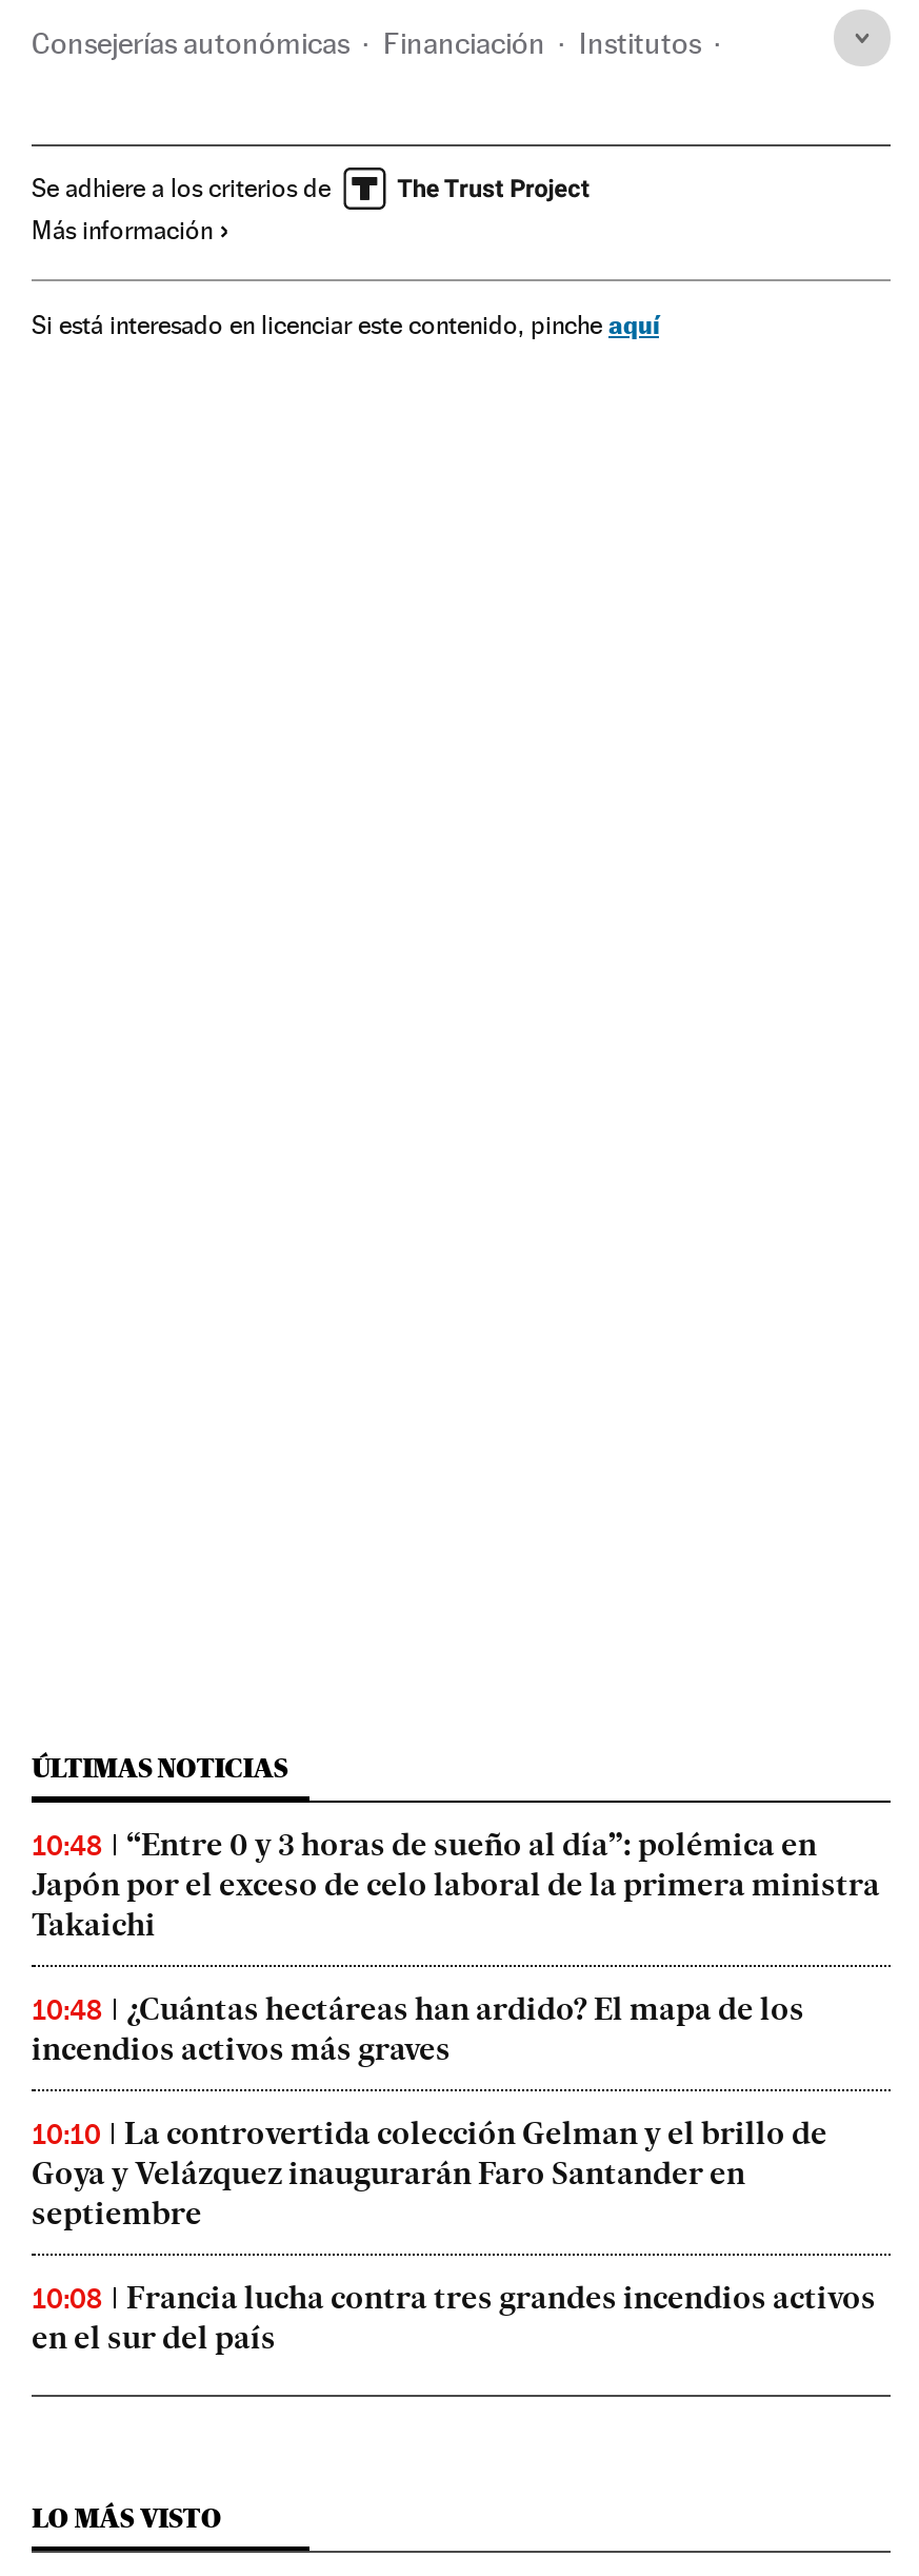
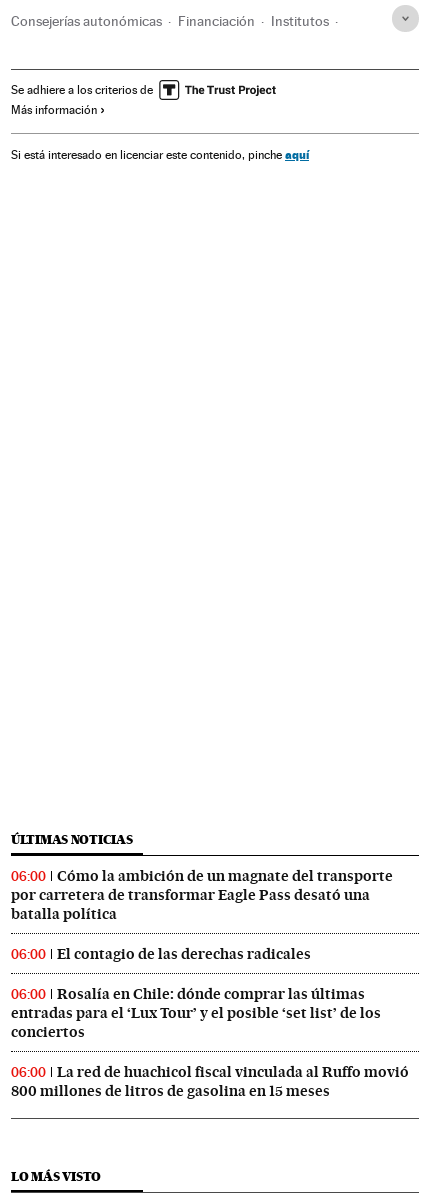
[32,1826,880,1944] 10:48 | “Entre 0 y 3 horas de sueño al día”: polémica en | Japón por el exceso de celo laboral de la primera ministra | Takaichi -> [11,867,393,923] 06:00 | Cómo la ambición de un magnate del transporte | por carretera de transformar Eagle Pass desató una | batalla política
[32,1990,804,2068] 10:48 | ¿Cuántas hectáreas han ardido? El mapa de los | incendios activos más graves -> [11,945,311,963] 06:00 | El contagio de las derechas radicales
[32,2115,827,2233] 10:10 | La controvertida colección Gelman y el brillo de | Goya y Velázquez inaugurarán Faro Santander en | septiembre -> [11,985,381,1041] 06:00 | Rosalía en Chile: dónde comprar las últimas | entradas para el ‘Lux Tour’ y el posible ‘set list’ de los | conciertos
[32,2279,876,2357] 10:08 | Francia lucha contra tres grandes incendios activos | en el sur del país -> [11,1063,409,1100] 06:00 | La red de huachicol fiscal vinculada al Ruffo movió | 800 millones de litros de gasolina en 15 meses

